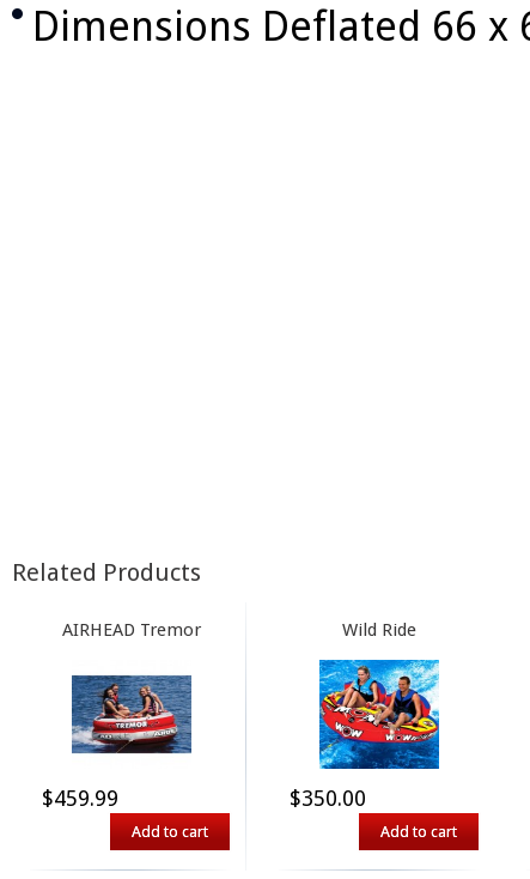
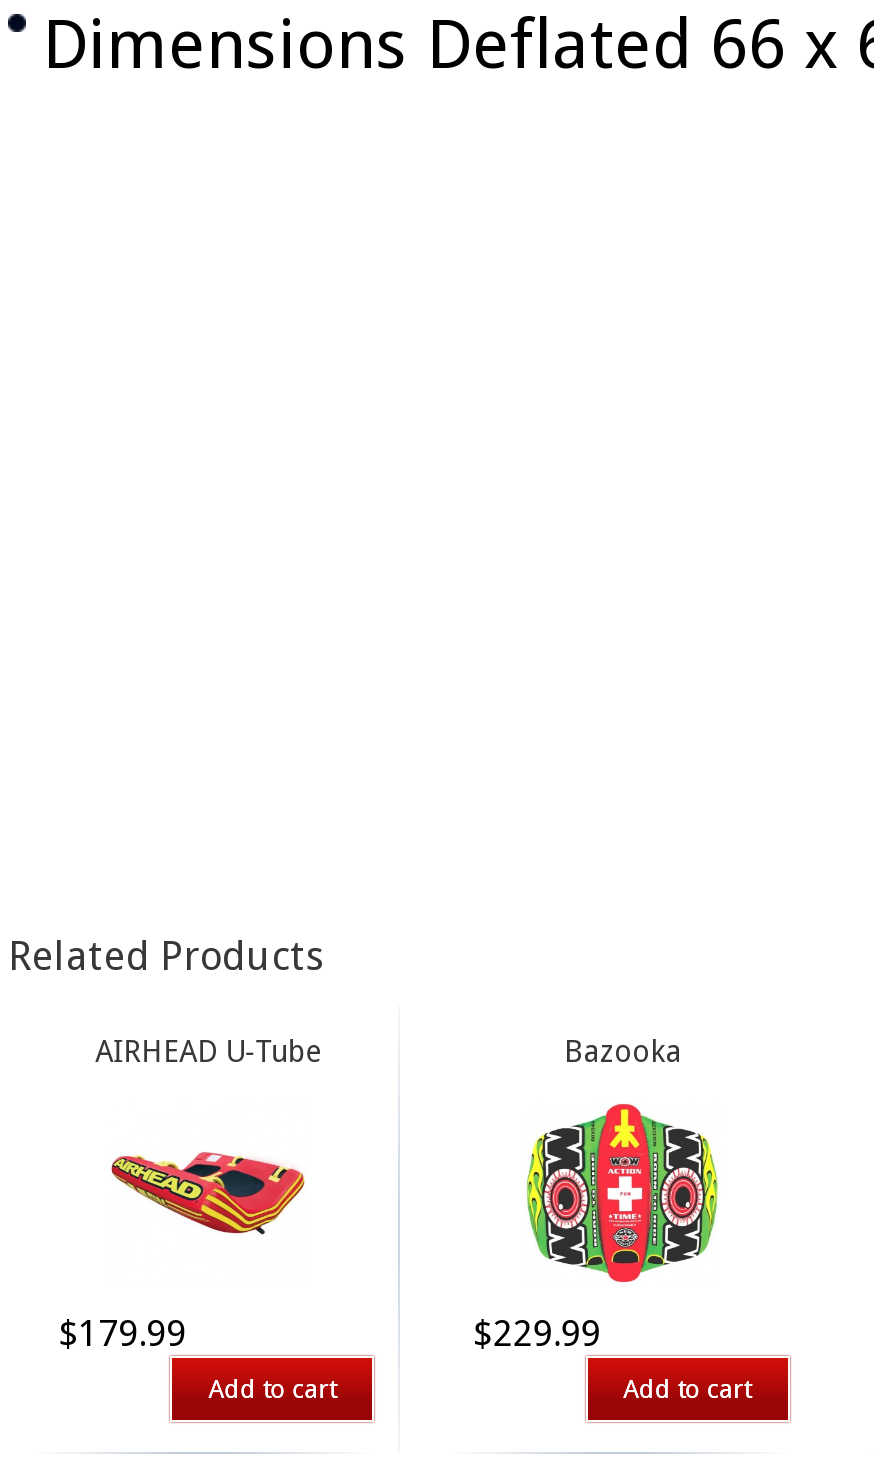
[62,619,201,641] AIRHEAD Tremor -> [95,1034,321,1070] AIRHEAD U-Tube
[343,619,417,641] Wild Ride -> [564,1034,682,1070] Bazooka
[290,659,440,811] [image] | $350.00 -> [473,1102,722,1354] [image] | $229.99
[42,674,193,811] [image] | $459.99 -> [58,1128,308,1354] [image] | $179.99

